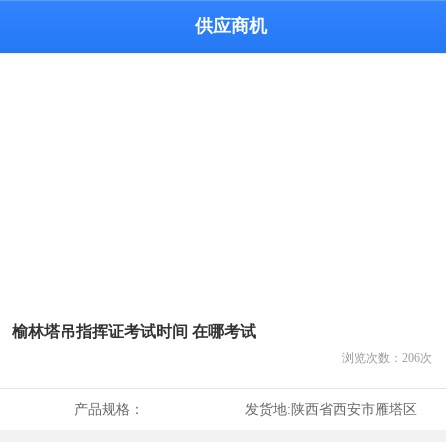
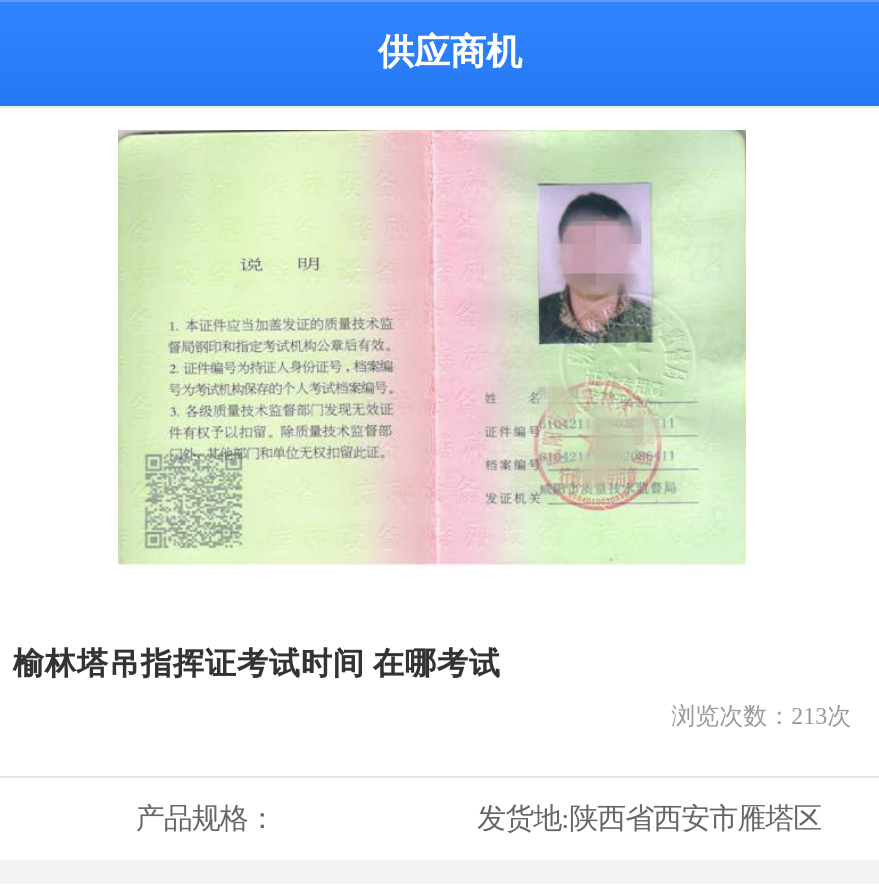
none -> [116,128,748,566] [image]
[342,351,432,365] 浏览次数：206次 -> [671,701,851,729] 浏览次数：213次

